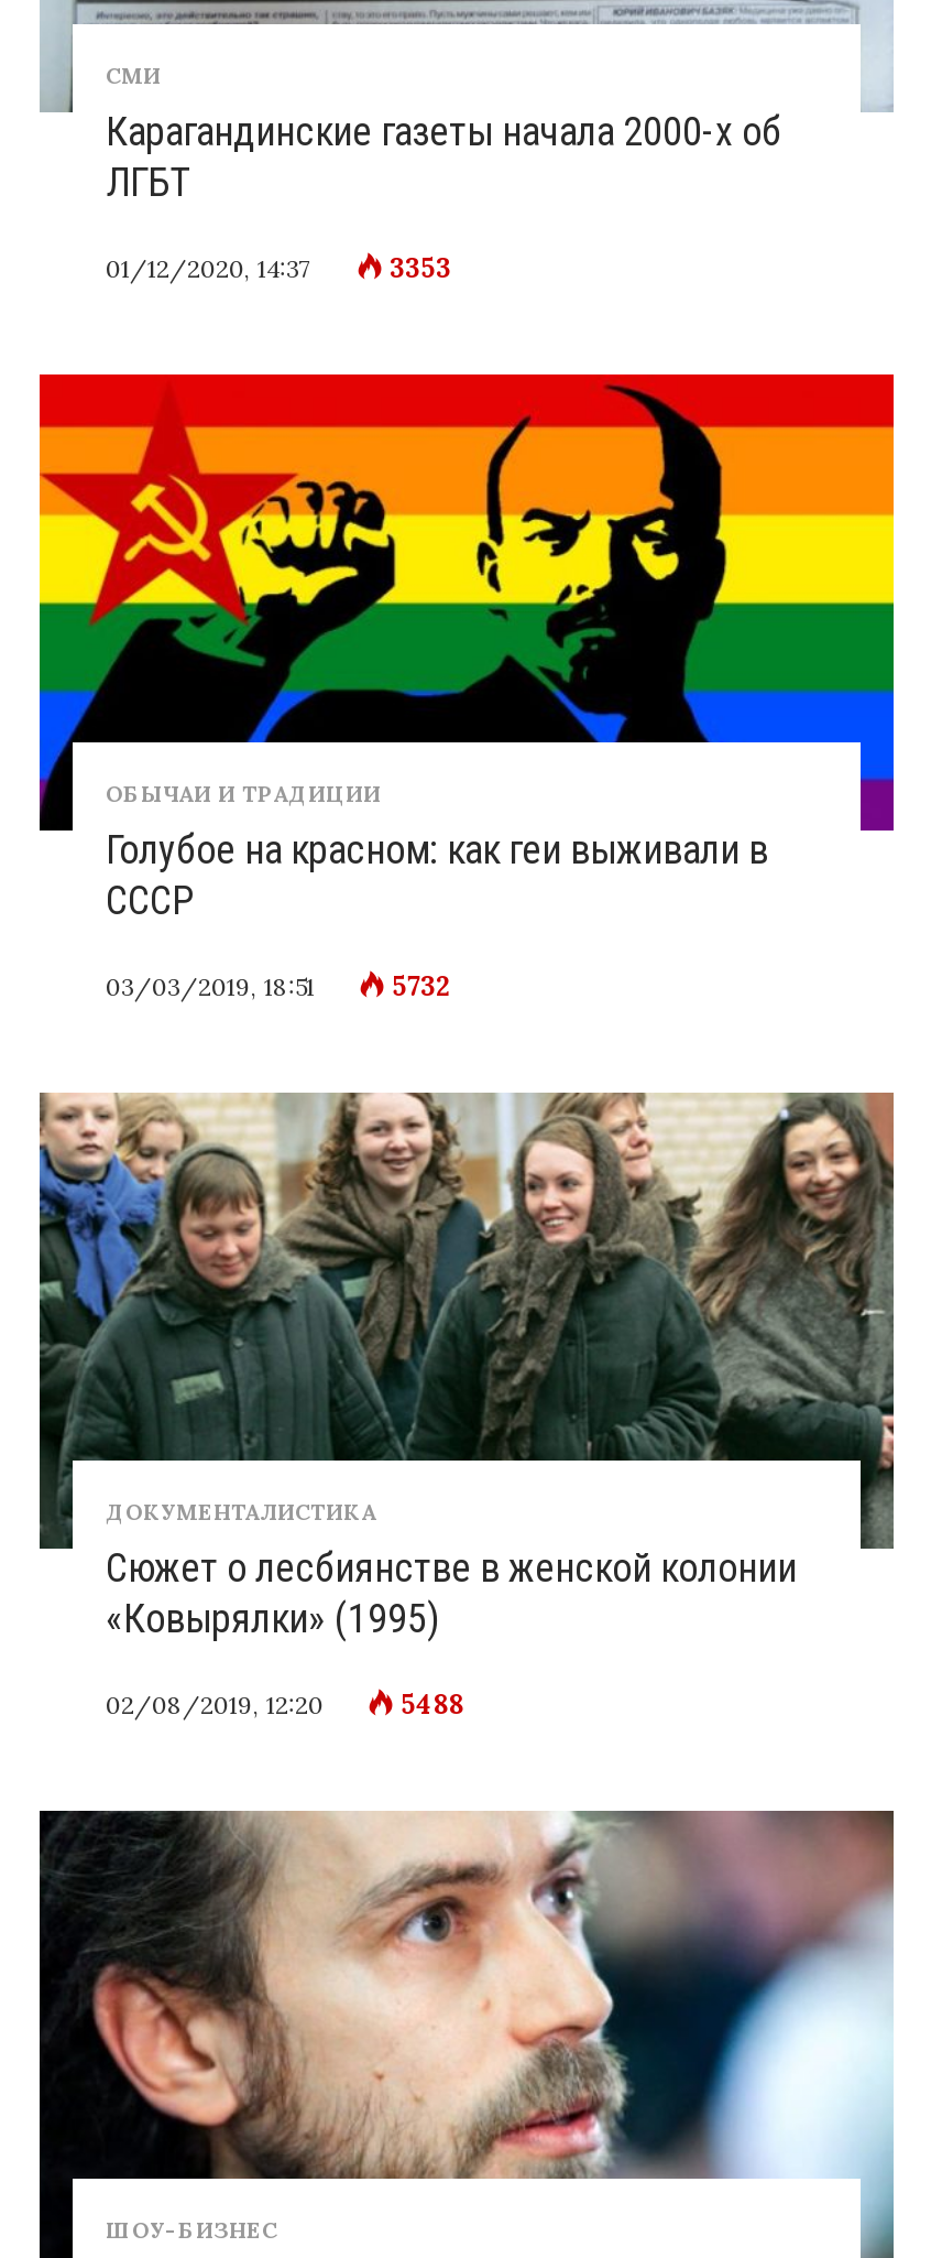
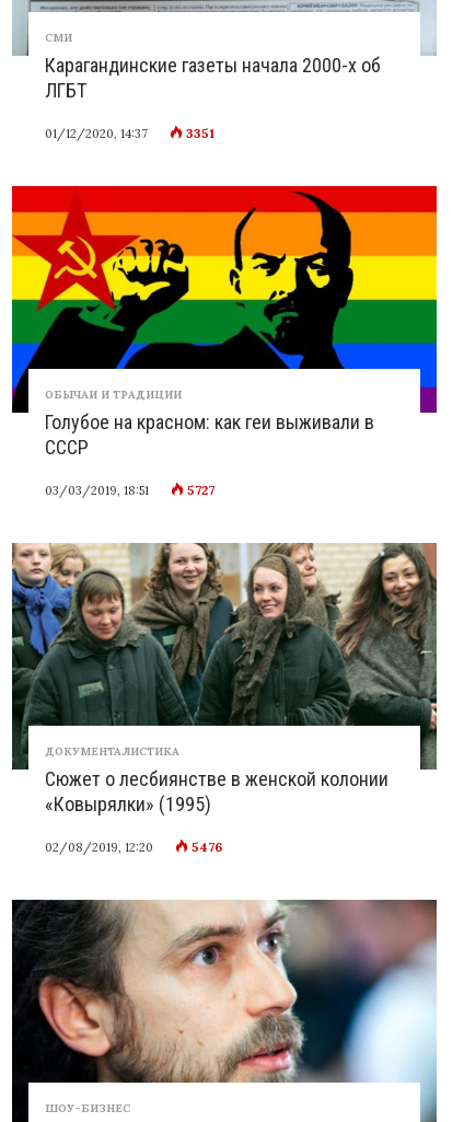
[383,252,451,285] 3353 -> [183,125,214,141] 3351
[385,970,449,1003] 5732 -> [184,482,214,498] 5727
[394,1687,464,1720] 5488 -> [188,838,222,855] 5476

